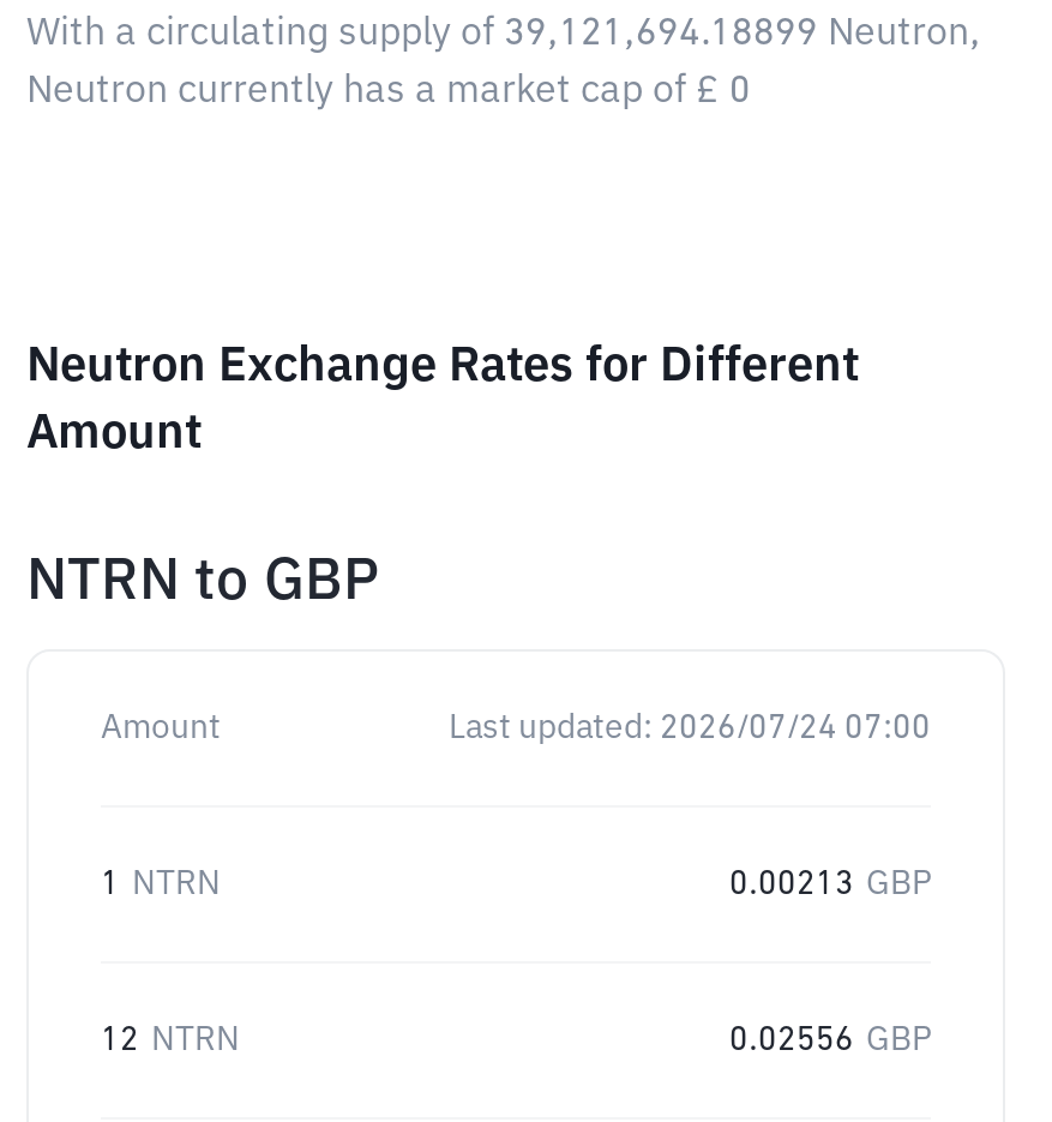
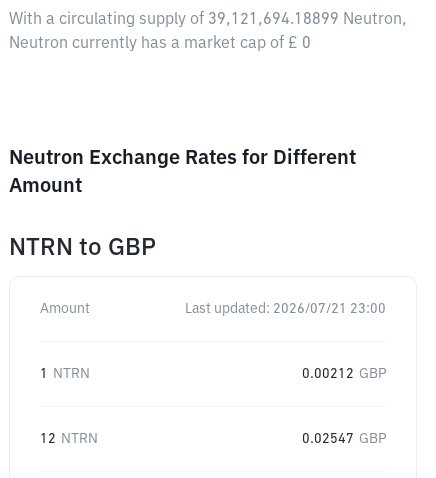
[449,712,931,745] Last updated: 2026/07/24 07:00 -> [185,302,386,316] Last updated: 2026/07/21 23:00
[729,868,931,901] 0.00213 GBP -> [302,367,386,381] 0.00212 GBP
[729,1024,931,1057] 0.02556 GBP -> [302,432,386,446] 0.02547 GBP

